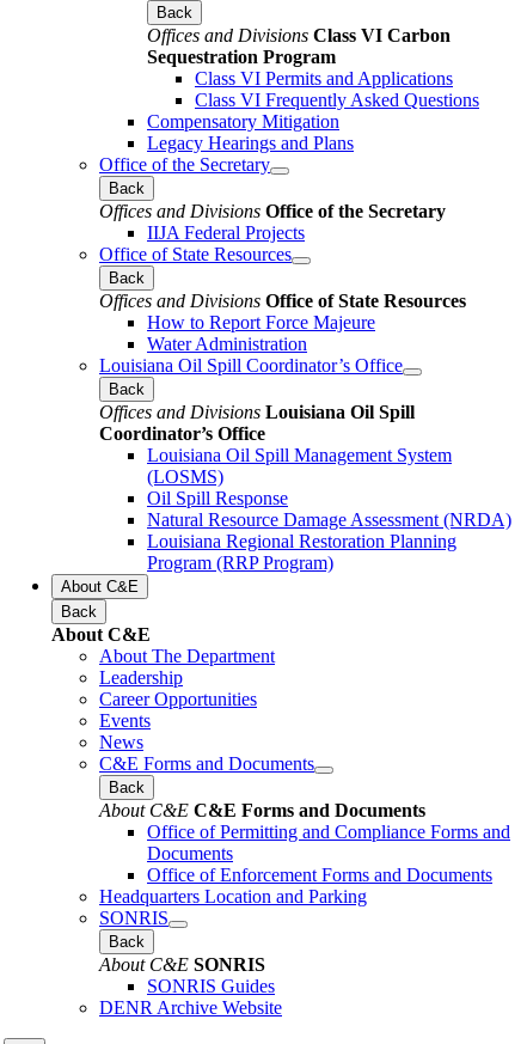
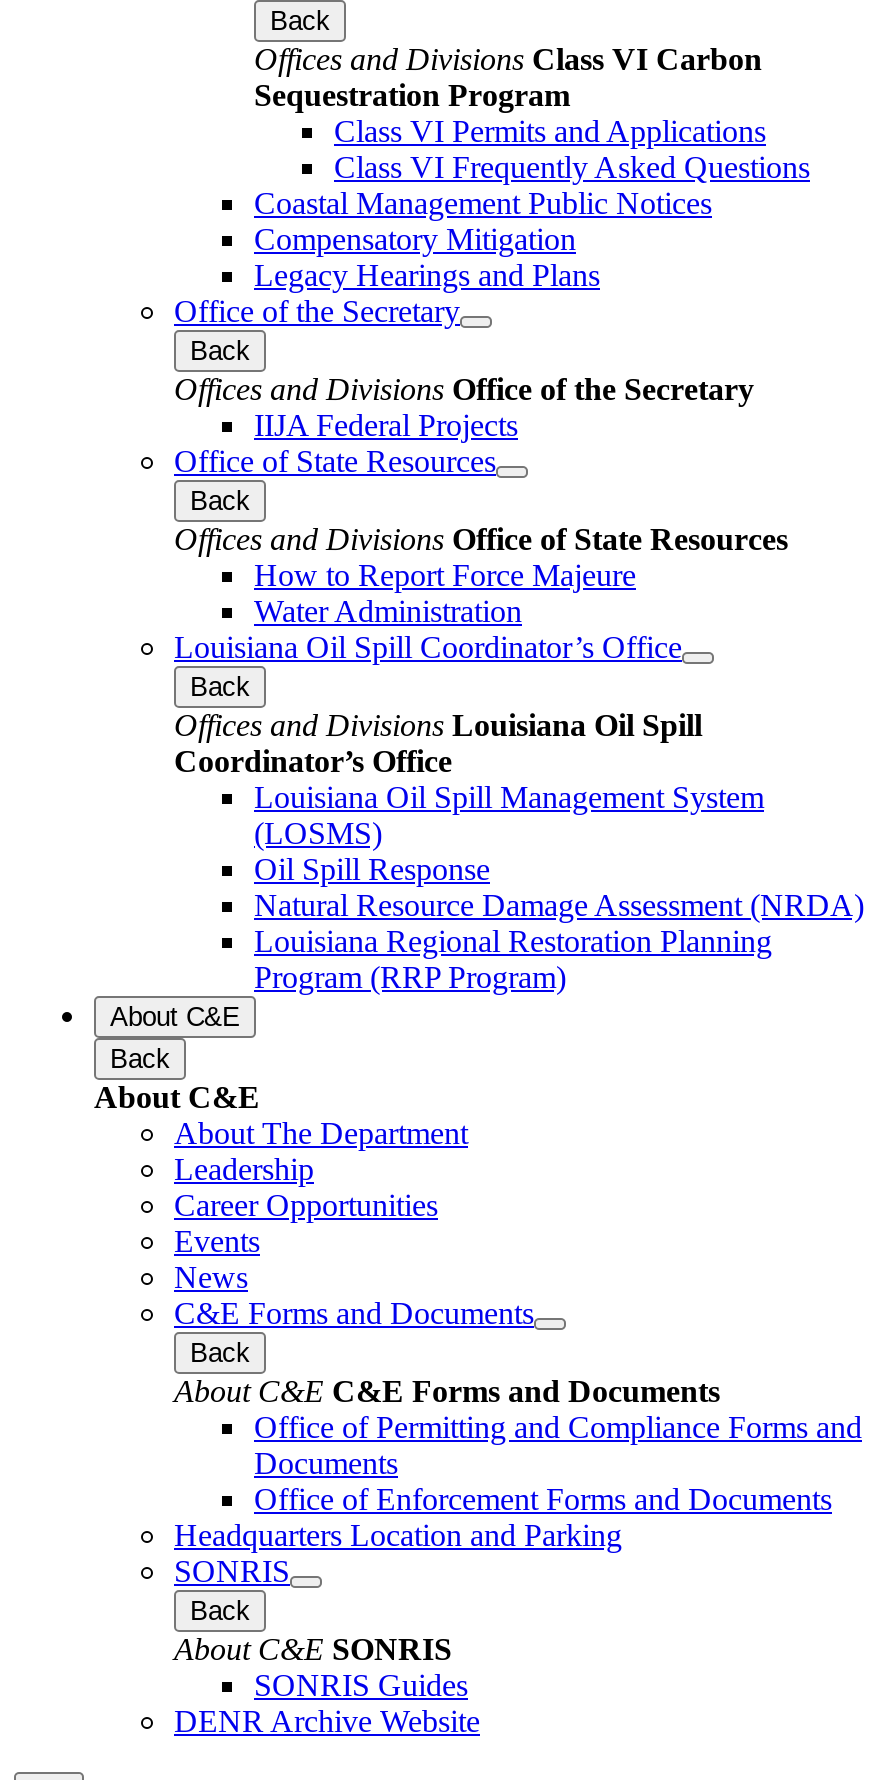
none -> [254,185,712,219] Coastal Management Public Notices

